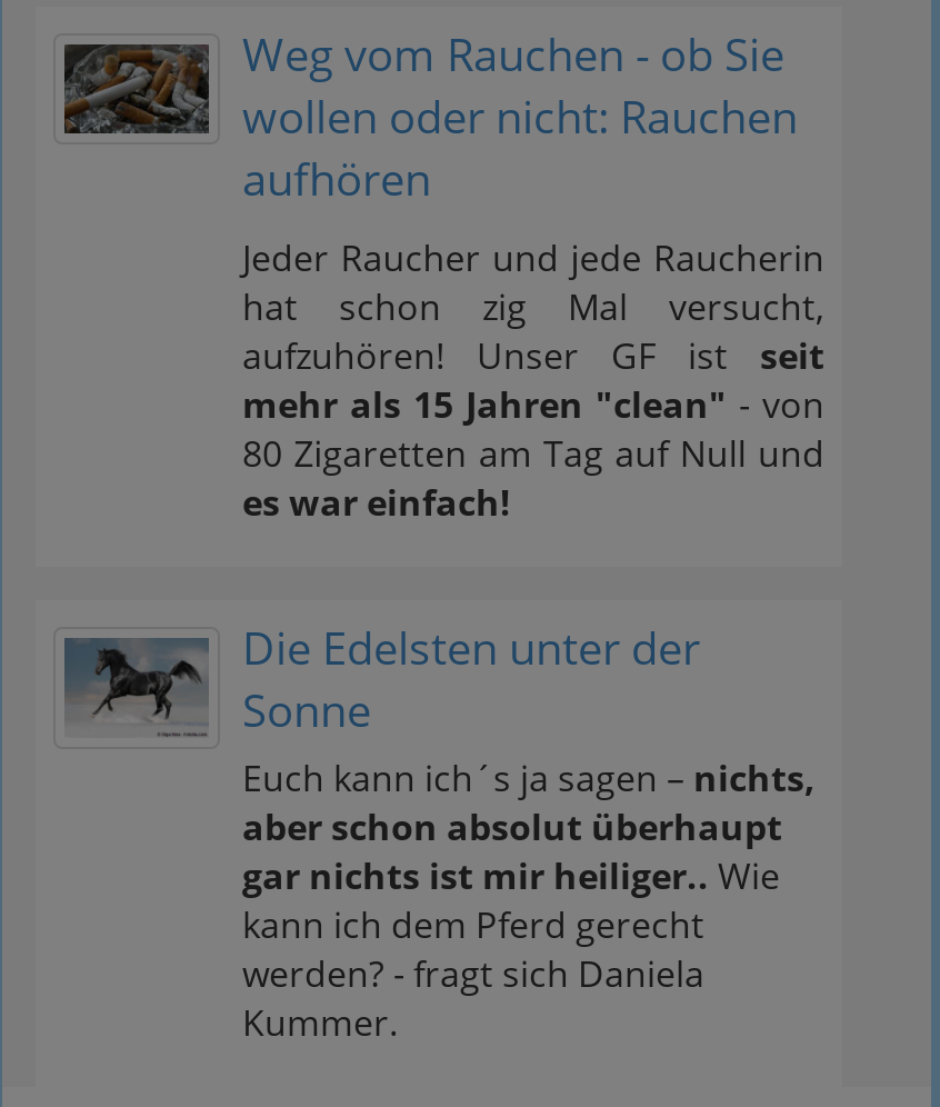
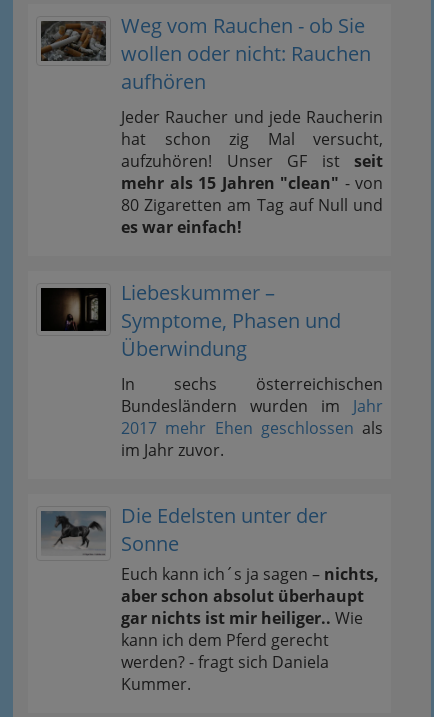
none -> [40,279,383,461] [image] | Liebeskummer – | Symptome, Phasen und | Überwindung | In sechs österreichischen | Bundesländern wurden im Jahr | 2017 mehr Ehen geschlossen als | im Jahr zuvor.

